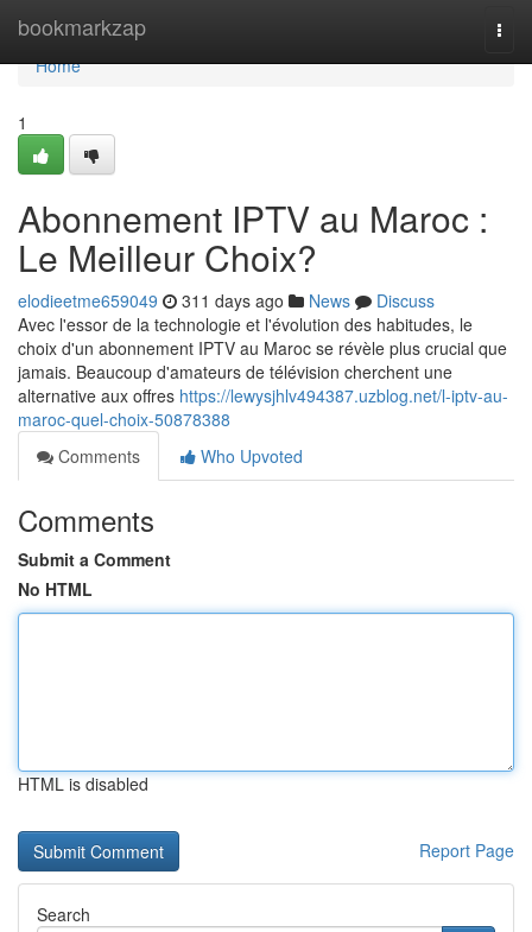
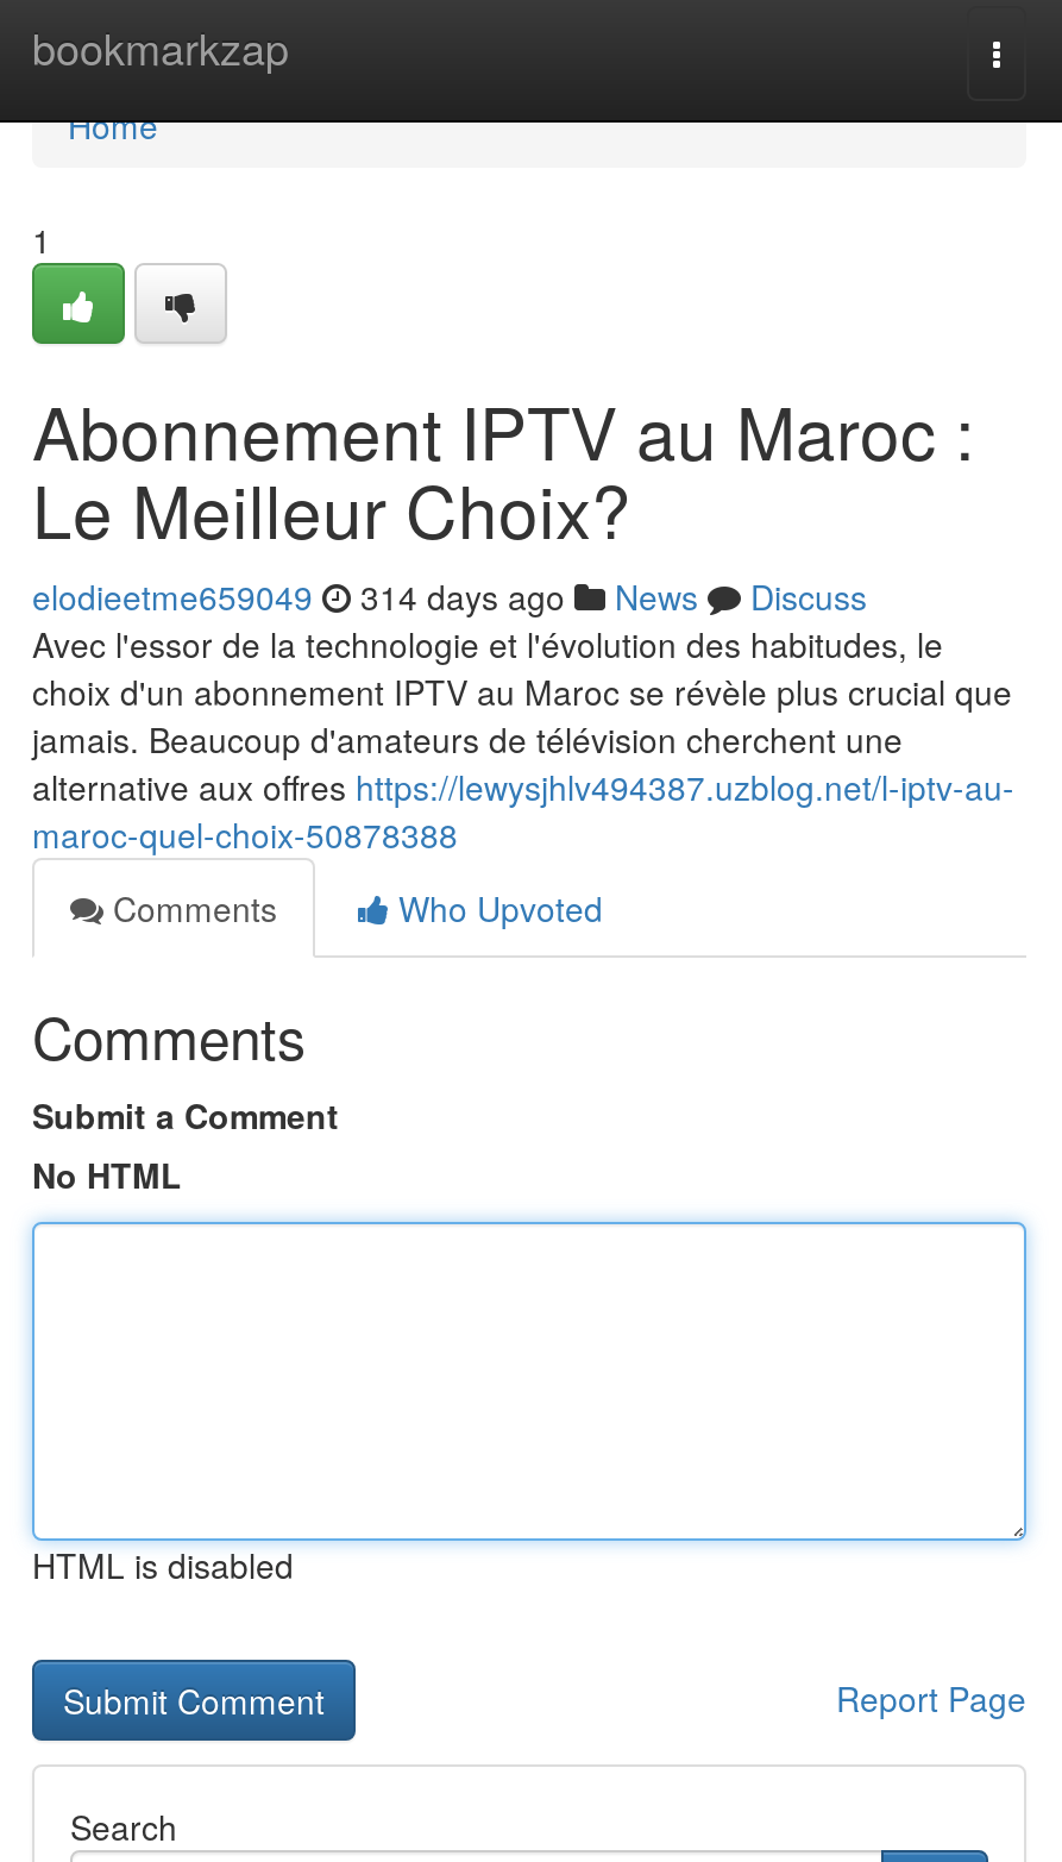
[18,289,435,312] elodieetme659049 311 days ago News Discuss -> [32,572,867,620] elodieetme659049 314 days ago News Discuss

